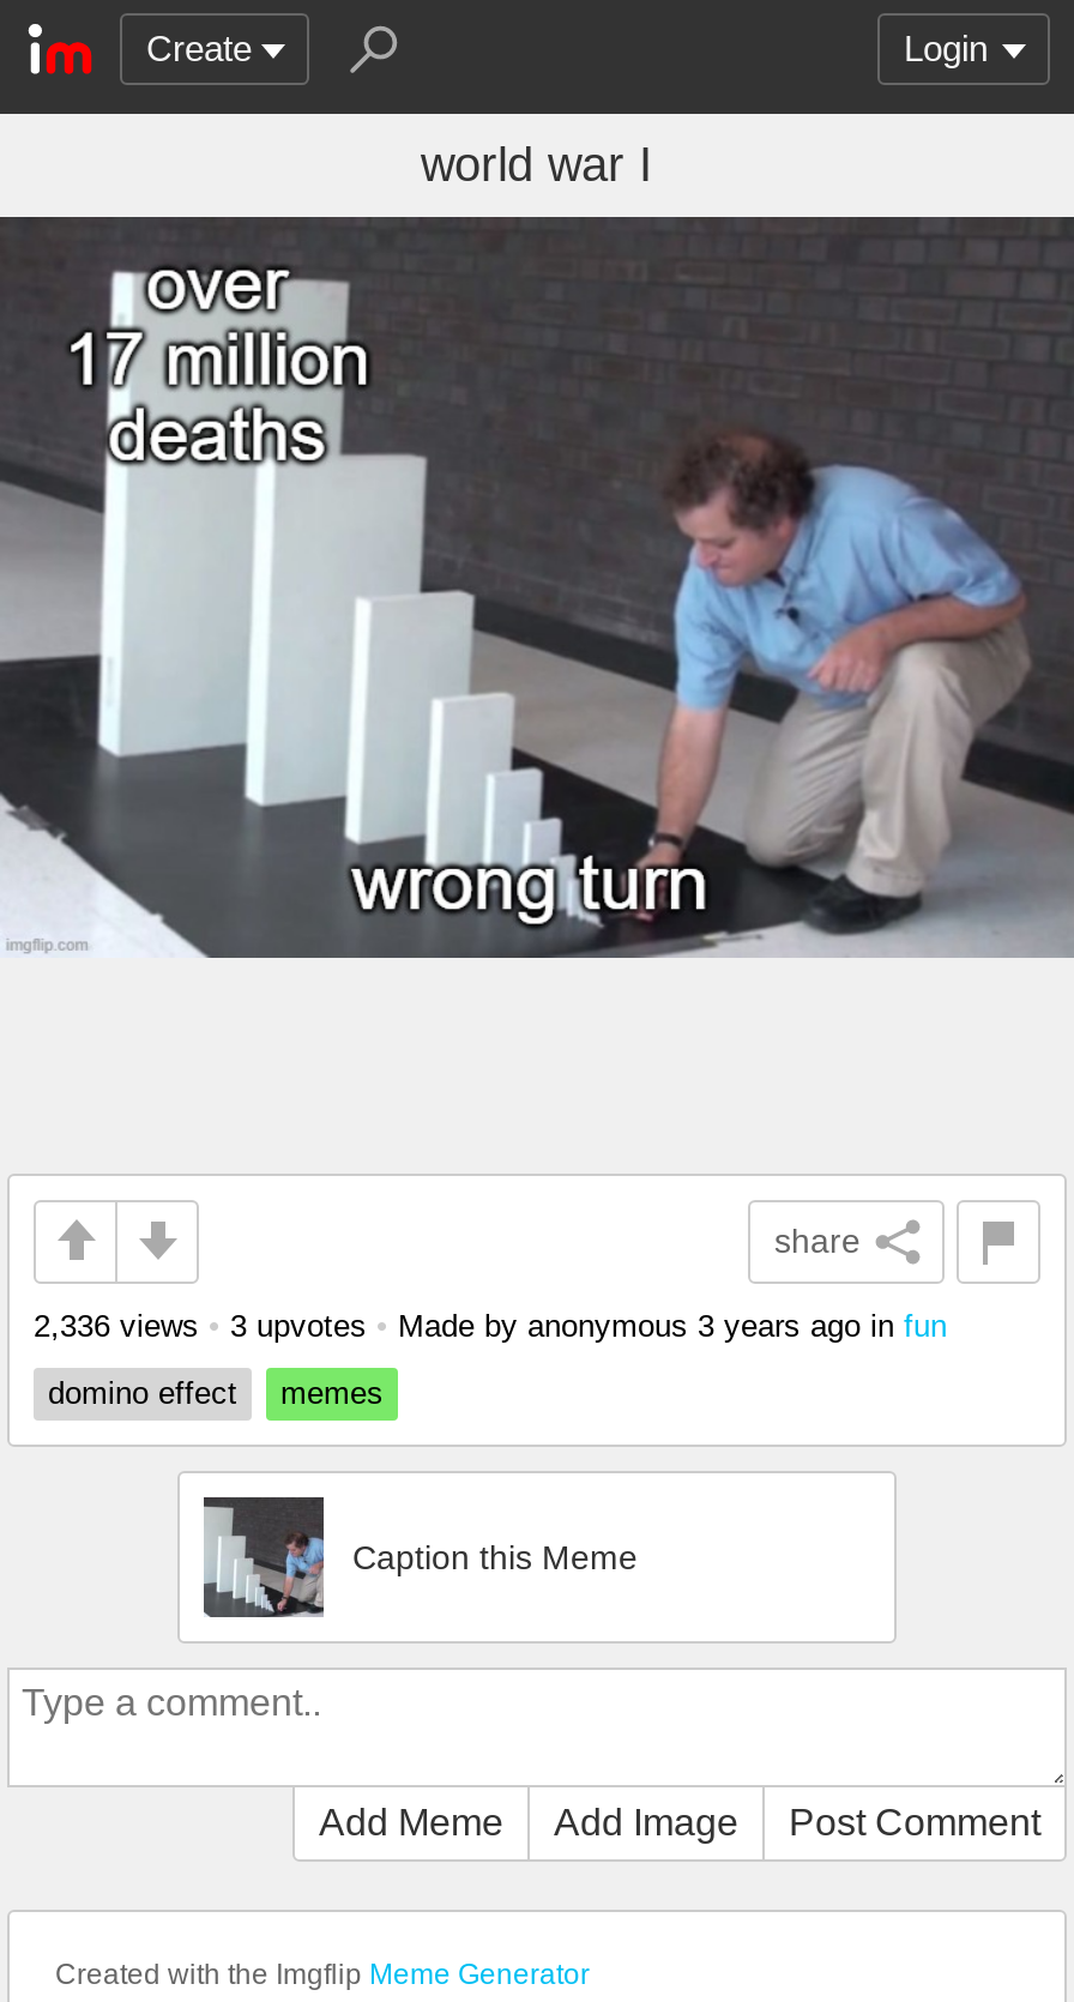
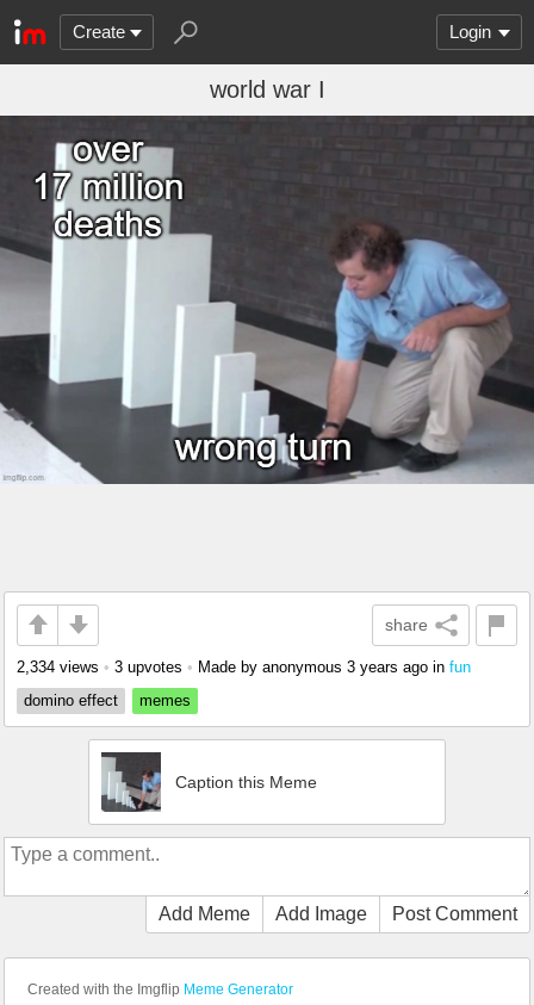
[34,1308,947,1344] 2,336 views • 3 upvotes • Made by anonymous 3 years ago in fun -> [17,658,471,676] 2,334 views • 3 upvotes • Made by anonymous 3 years ago in fun

